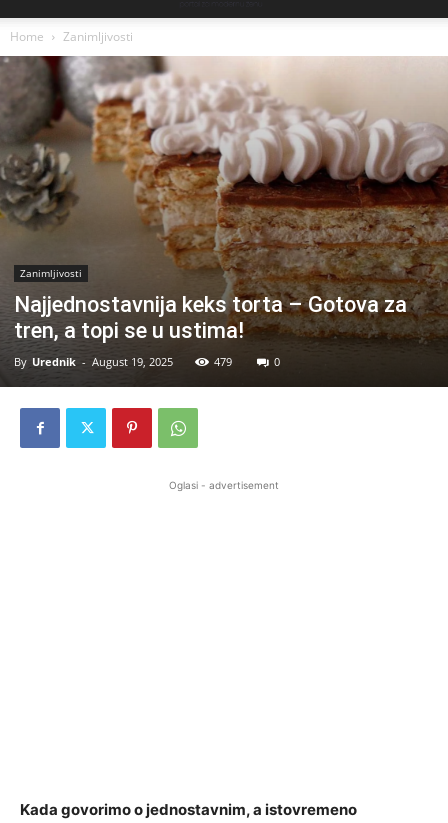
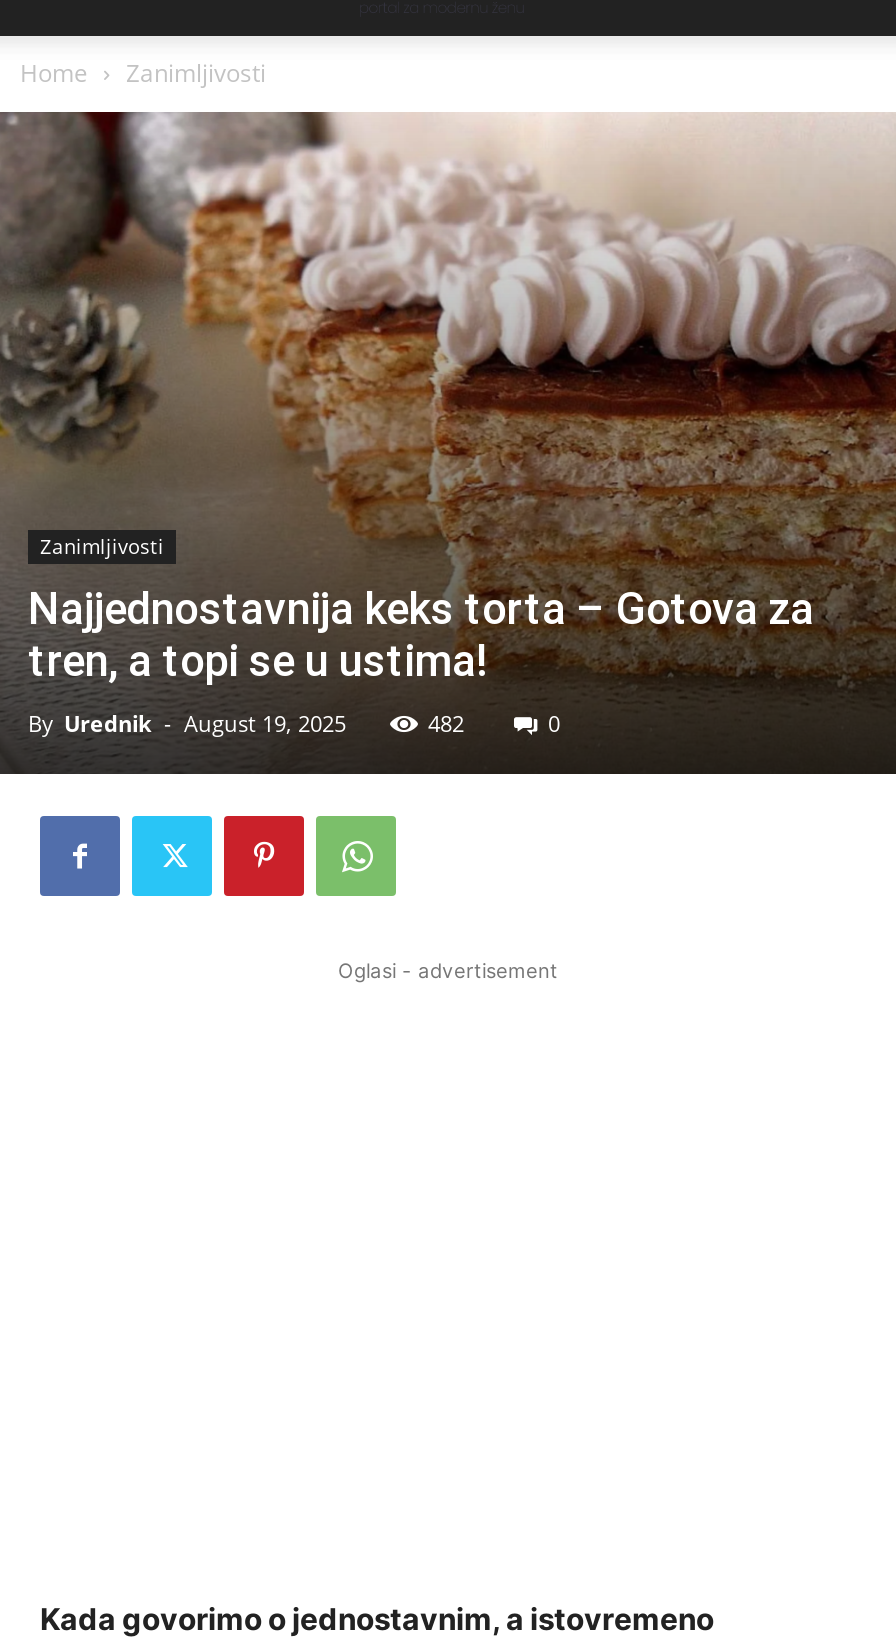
[214,354,232,369] 479 -> [428,708,464,738] 482

